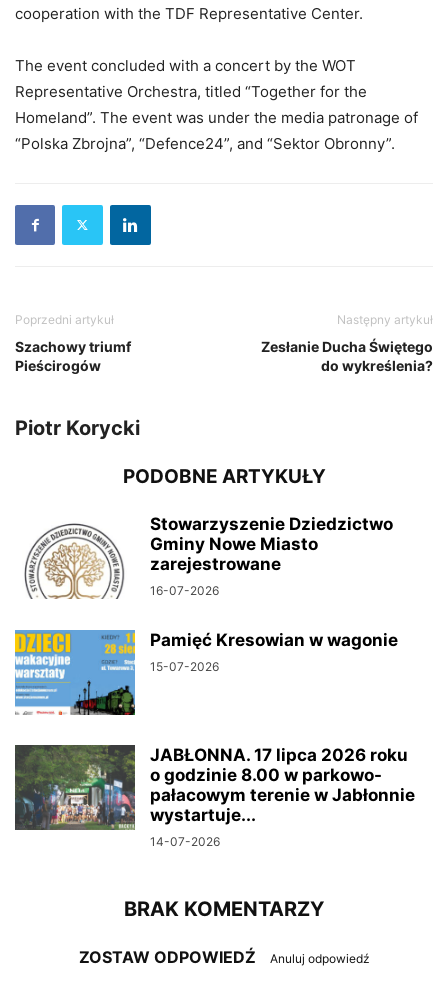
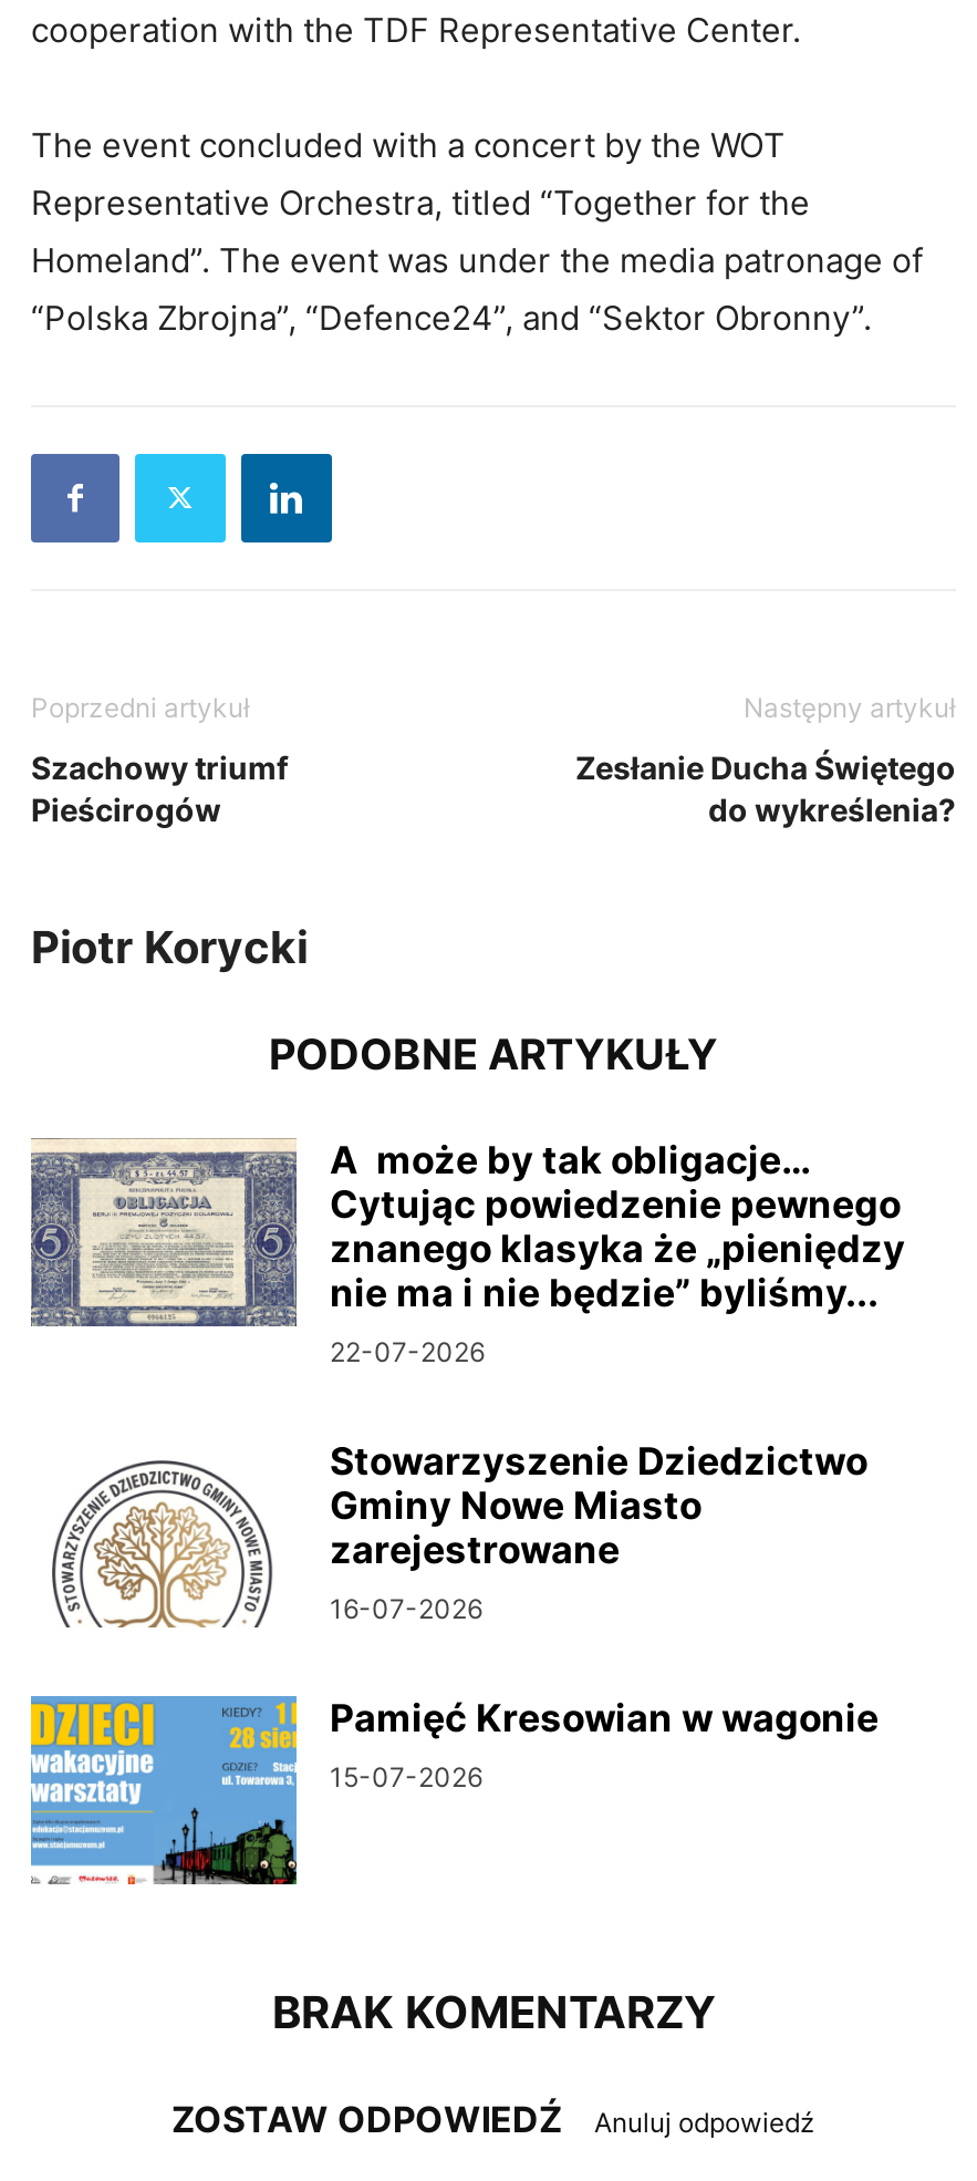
none -> [29,1138,905,1368] [image] | A może by tak obligacje… | Cytując powiedzenie pewnego | znanego klasyka że „pieniędzy | nie ma i nie będzie” byliśmy... | 22-07-2026
moved [23,514,398,674] -> [49,1439,879,1793]: [image] | Stowarzyszenie Dziedzictwo | Gminy Nowe Miasto | zarejestrowane | 16-07-2026 | Pamięć Kresowian w wagonie | 15-07-2026
moved [70,684,136,716] -> [153,1816,299,1887]: [image]
[14,744,415,849] [image] | JABŁONNA. 17 lipca 2026 roku | o godzinie 8.00 w parkowo- | pałacowym terenie w Jabłonnie | wystartuje... | 14-07-2026 -> none

